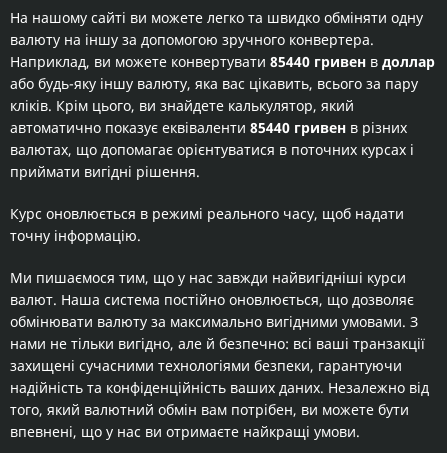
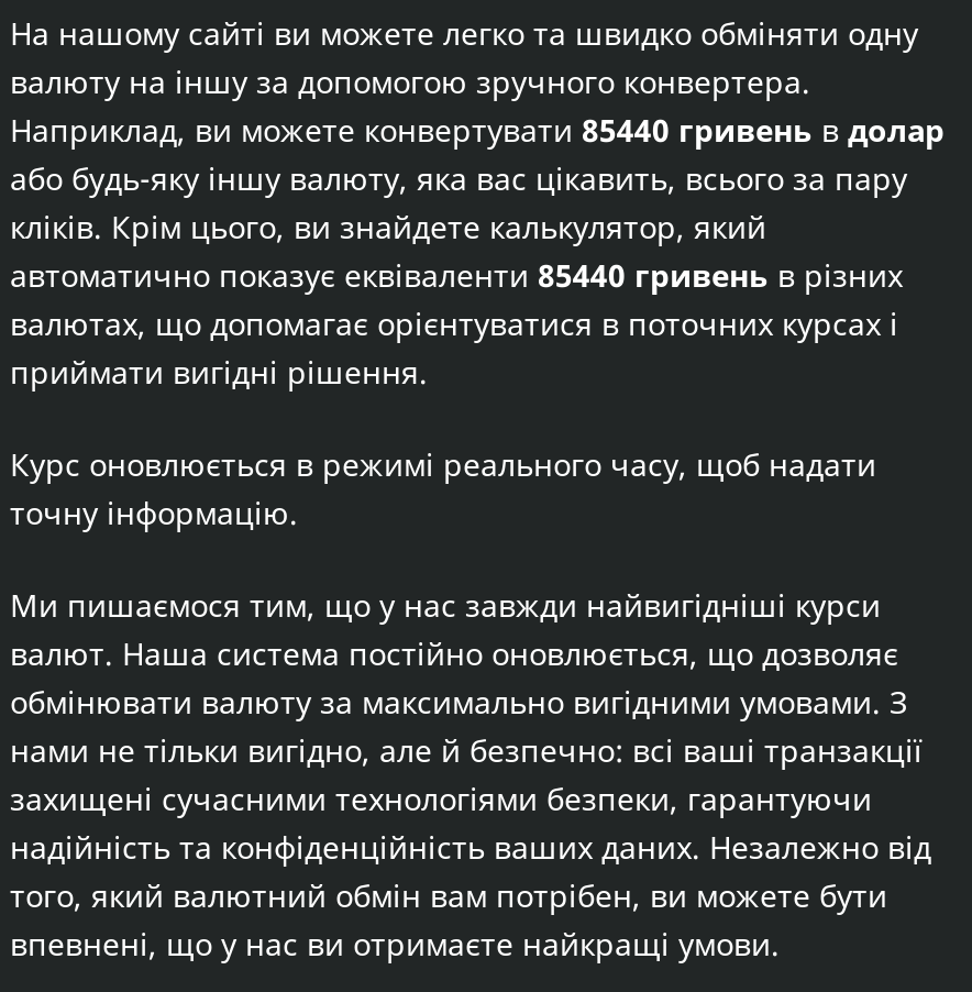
[10,52,435,71] Наприклад, ви можете конвертувати 85440 гривен в доллар -> [10,109,945,151] Наприклад, ви можете конвертувати 85440 гривень в долар
[10,118,407,137] автоматично показує еквіваленти 85440 гривен в різних -> [10,254,903,296] автоматично показує еквіваленти 85440 гривень в різних

